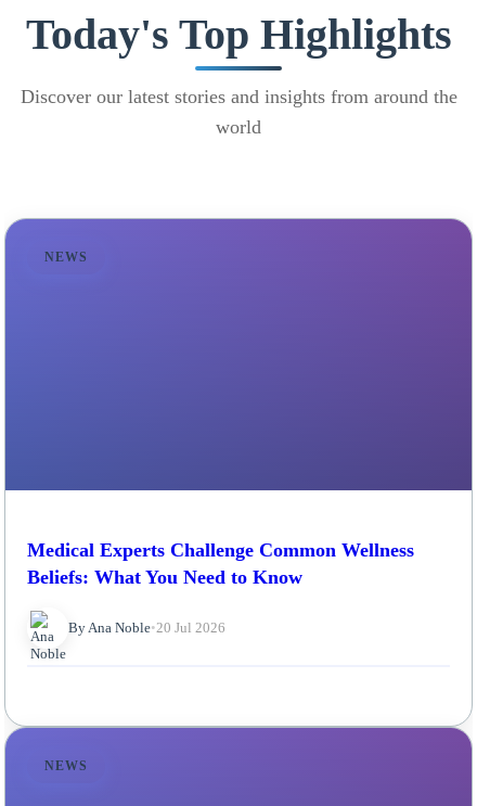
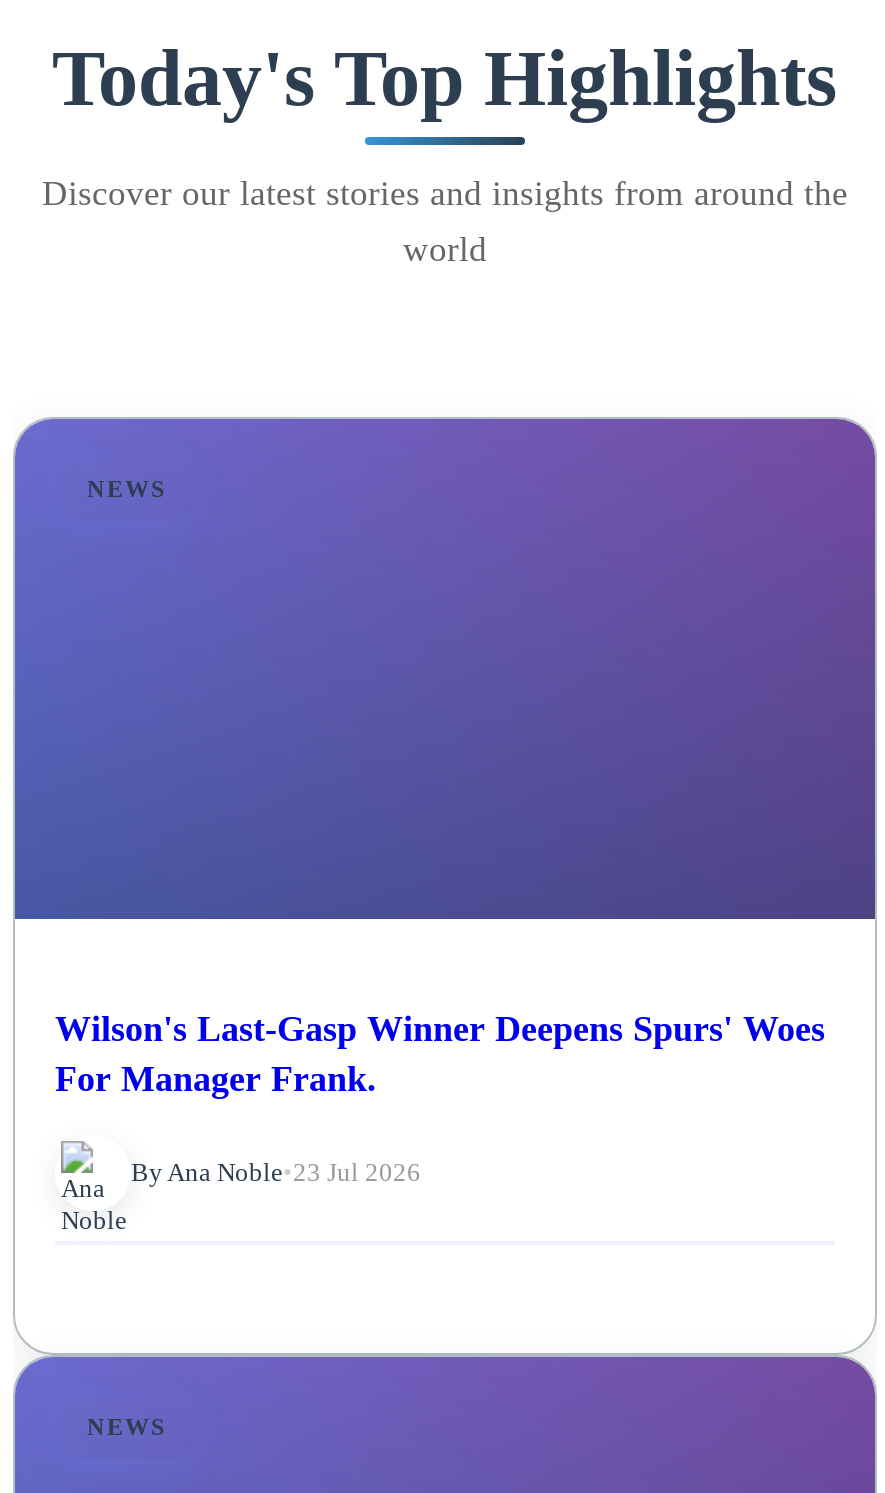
[27,539,414,588] Medical Experts Challenge Common Wellness | Beliefs: What You Need to Know -> [55,1009,825,1099] Wilson's Last-Gasp Winner Deepens Spurs' Woes | For Manager Frank.
[68,620,225,636] By Ana Noble • 20 Jul 2026 -> [131,1157,421,1187] By Ana Noble • 23 Jul 2026

